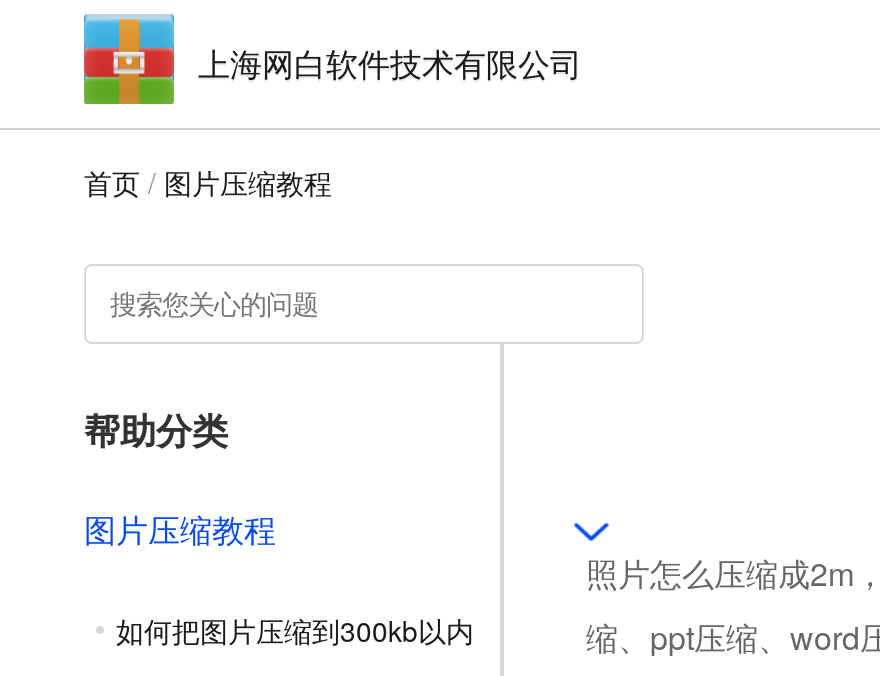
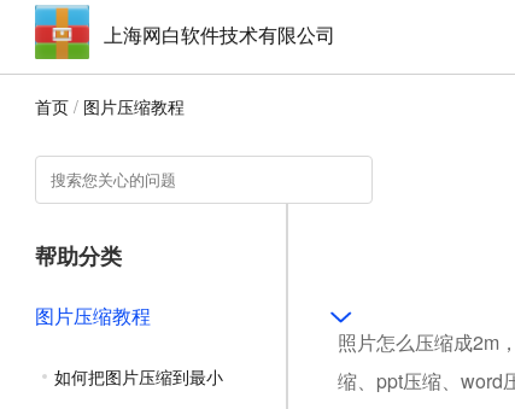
[116,610,474,650] 如何把图片压缩到300kb以内 -> [54,364,223,388] 如何把图片压缩到最小

